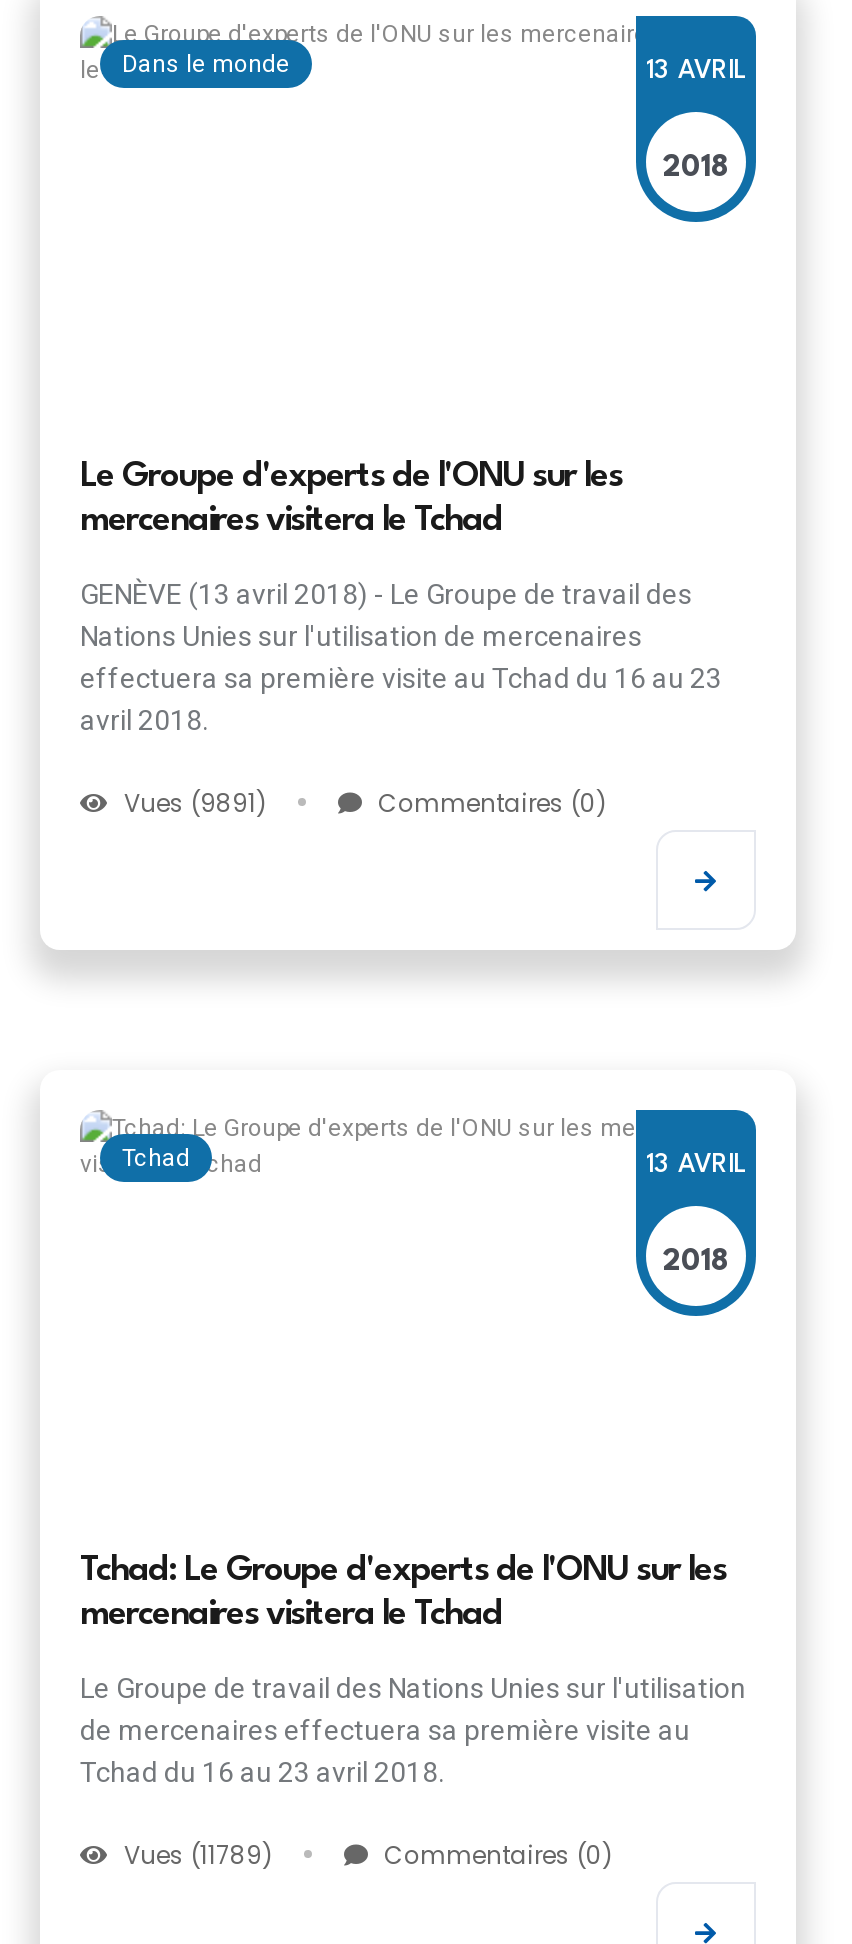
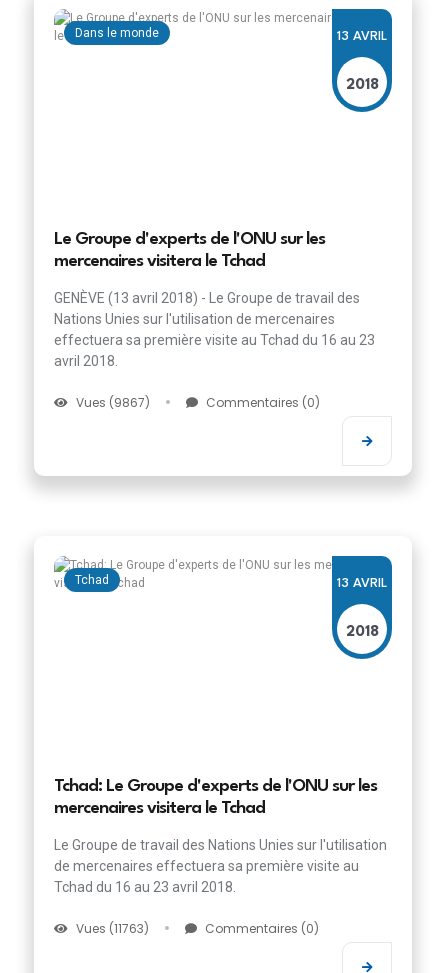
[124,785,266,819] Vues (9891) -> [76,394,150,411] Vues (9867)
[124,1837,272,1871] Vues (11789) -> [76,920,149,937] Vues (11763)

